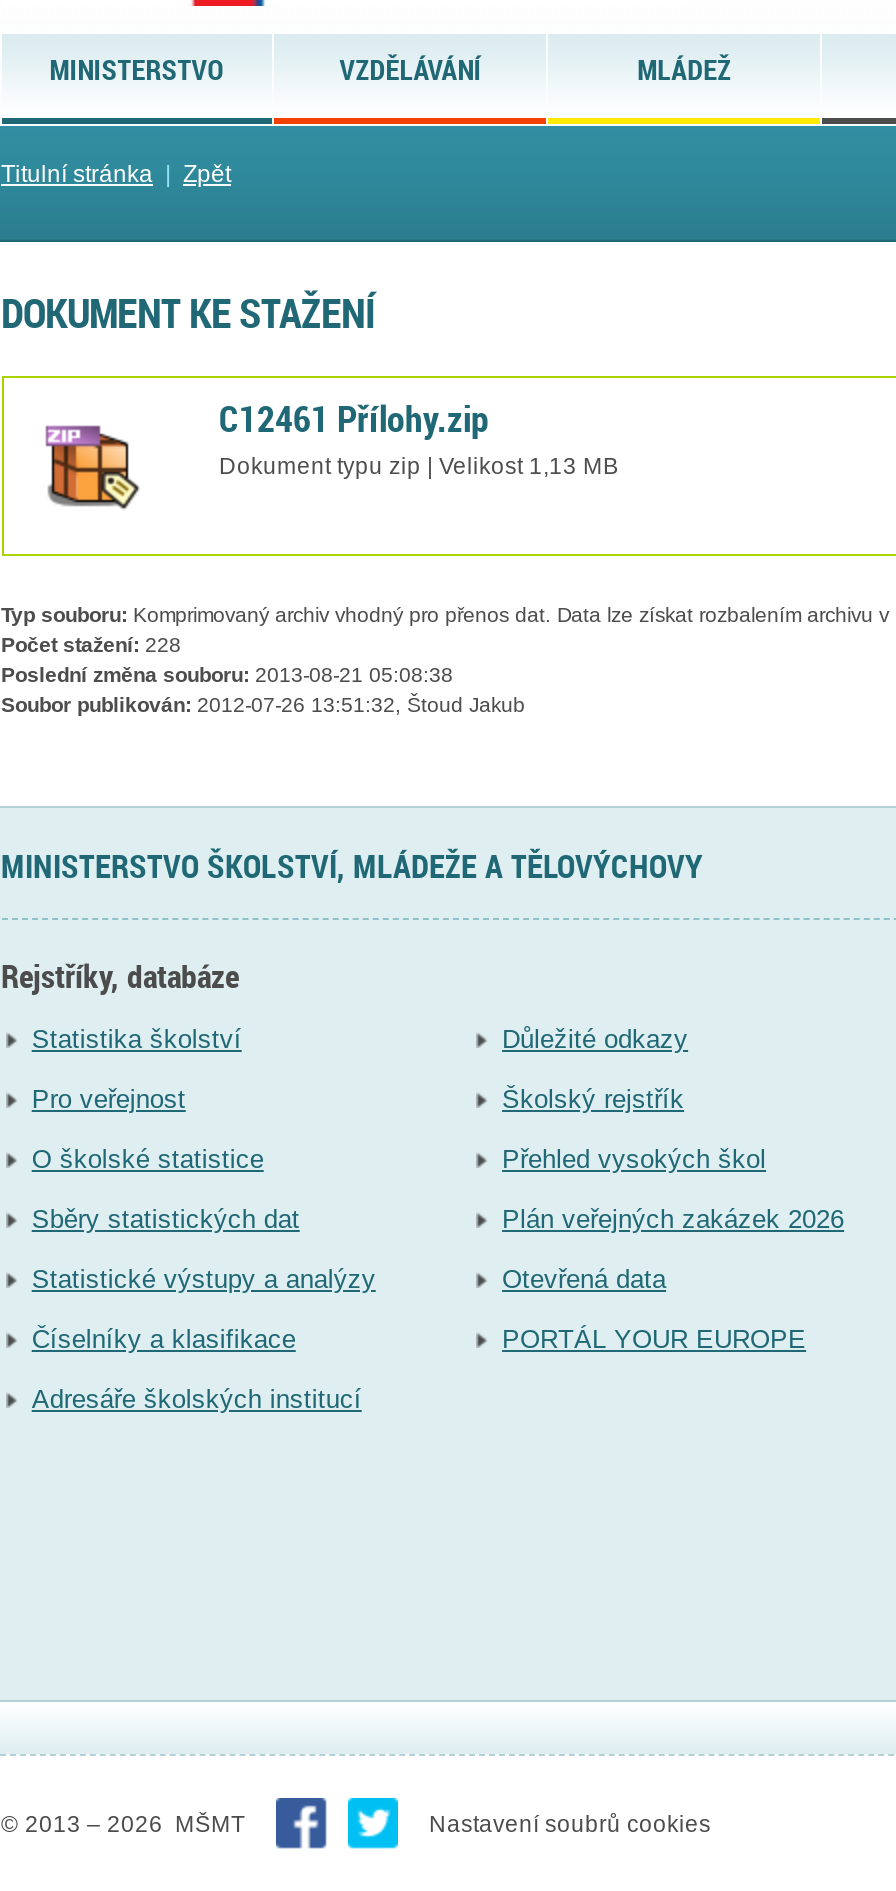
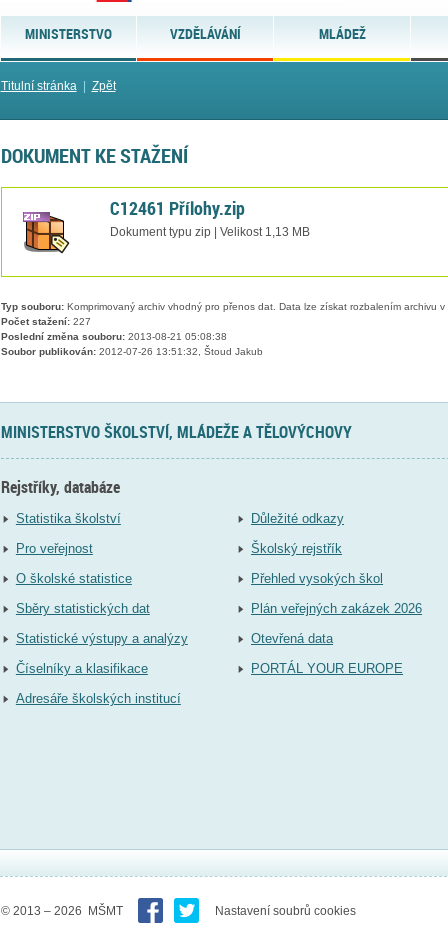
[1,635,181,657] Počet stažení: 228 -> [0,316,90,327] Počet stažení: 227

